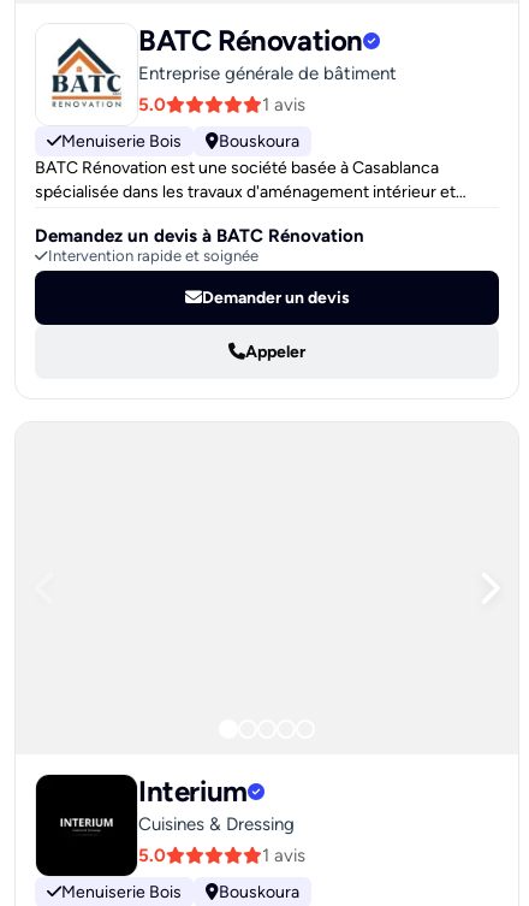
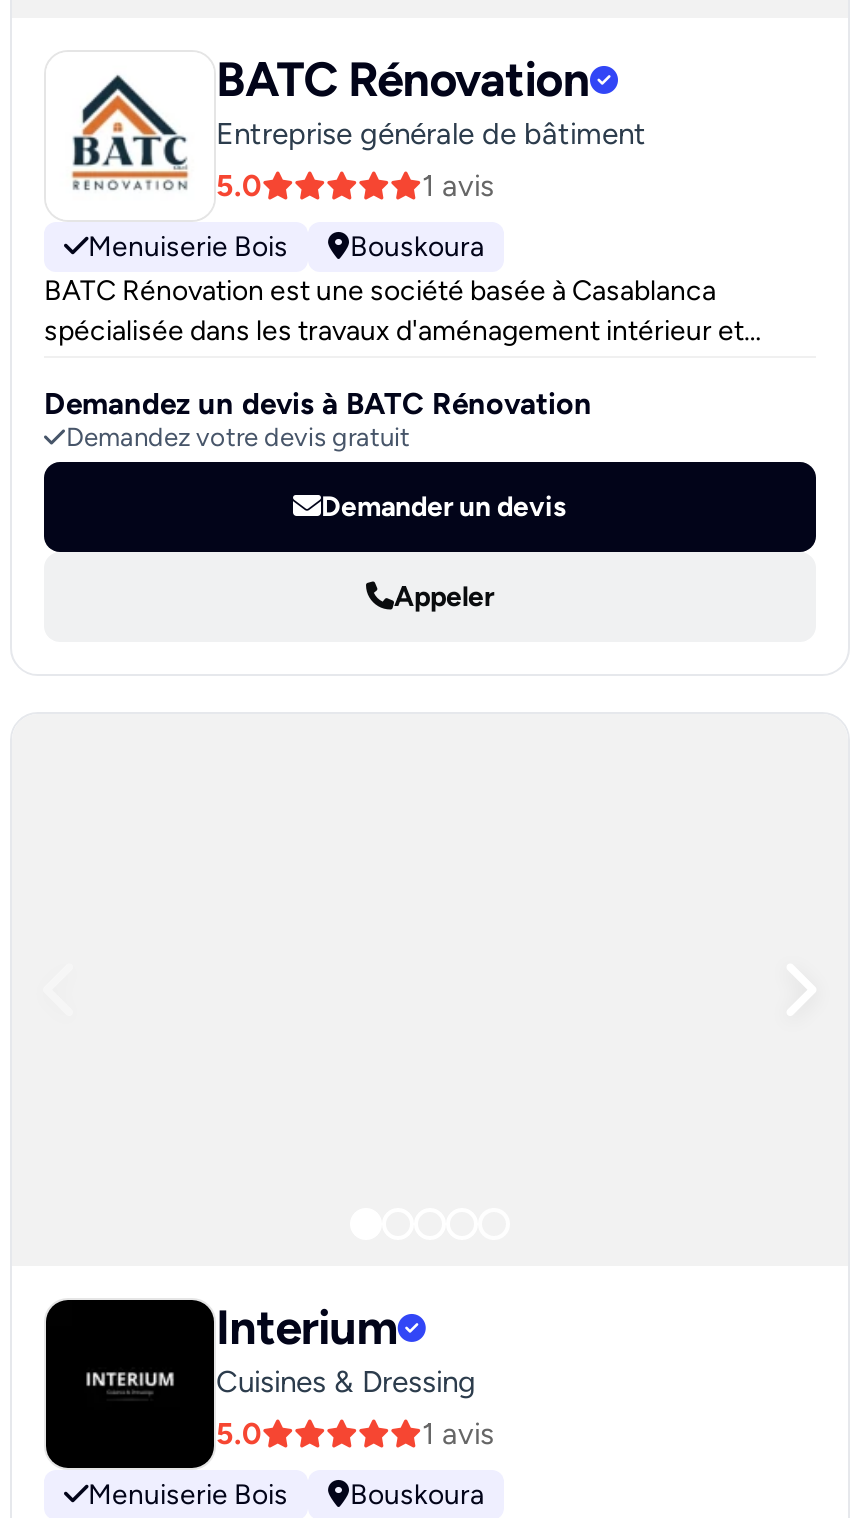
[48,246,258,264] Intervention rapide et soignée -> [66,422,410,452] Demandez votre devis gratuit

